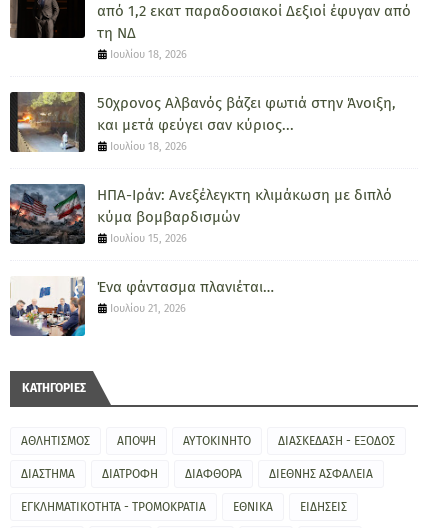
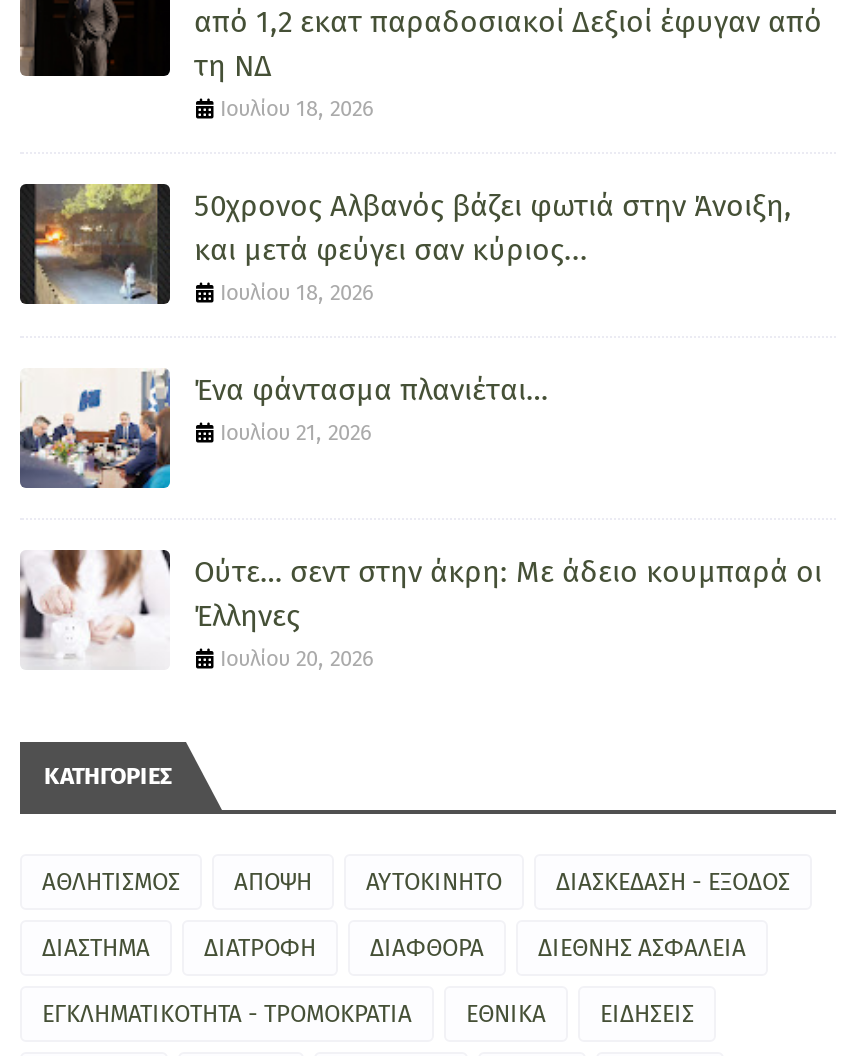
[9,183,392,245] [image] | ΗΠΑ-Ιράν: Ανεξέλεγκτη κλιμάκωση με διπλό | κύμα βομβαρδισμών | Ιουλίου 15, 2026 -> none
moved [9,278,274,338] -> [18,372,548,492]: [image] | Ένα φάντασμα πλανιέται… | Ιουλίου 21, 2026
none -> [20,548,822,672] [image] | Ούτε… σεντ στην άκρη: Με άδειο κουμπαρά οι | Έλληνες | Ιουλίου 20, 2026

